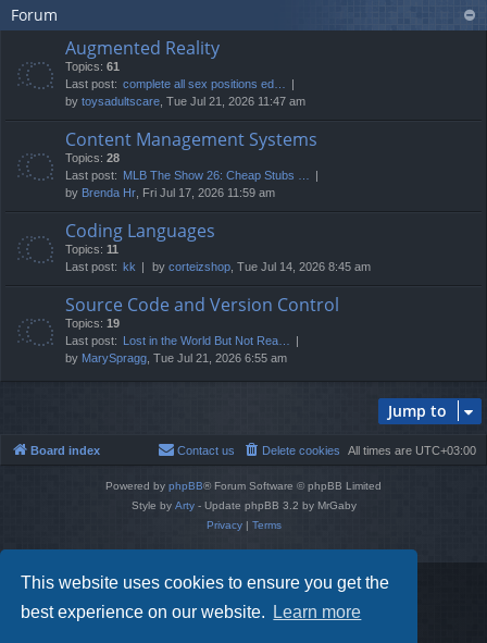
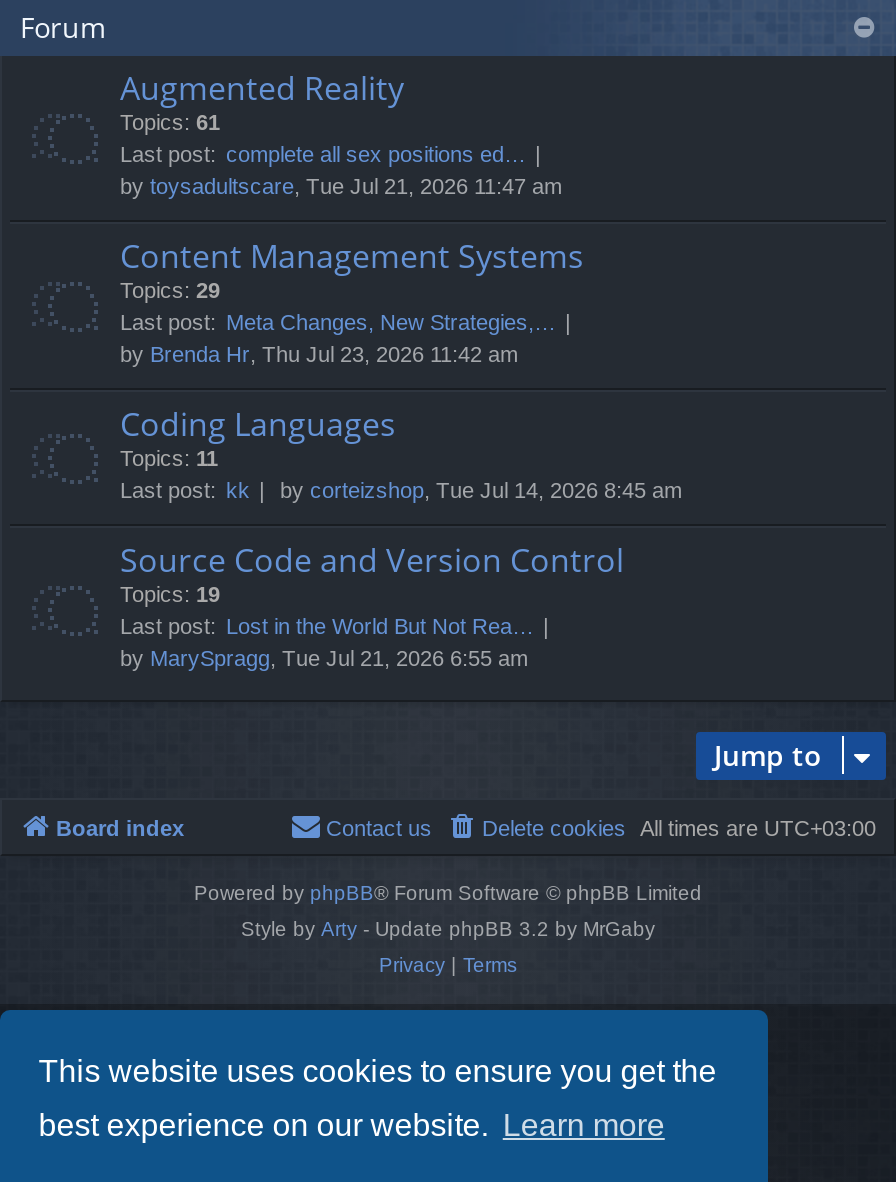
[65,152,310,199] Topics: 28 | Last post: MLB The Show 26: Cheap Stubs … | by Brenda Hr, Fri Jul 17, 2026 11:59 am -> [120,279,556,367] Topics: 29 | Last post: Meta Changes, New Strategies,… | by Brenda Hr, Thu Jul 23, 2026 11:42 am

